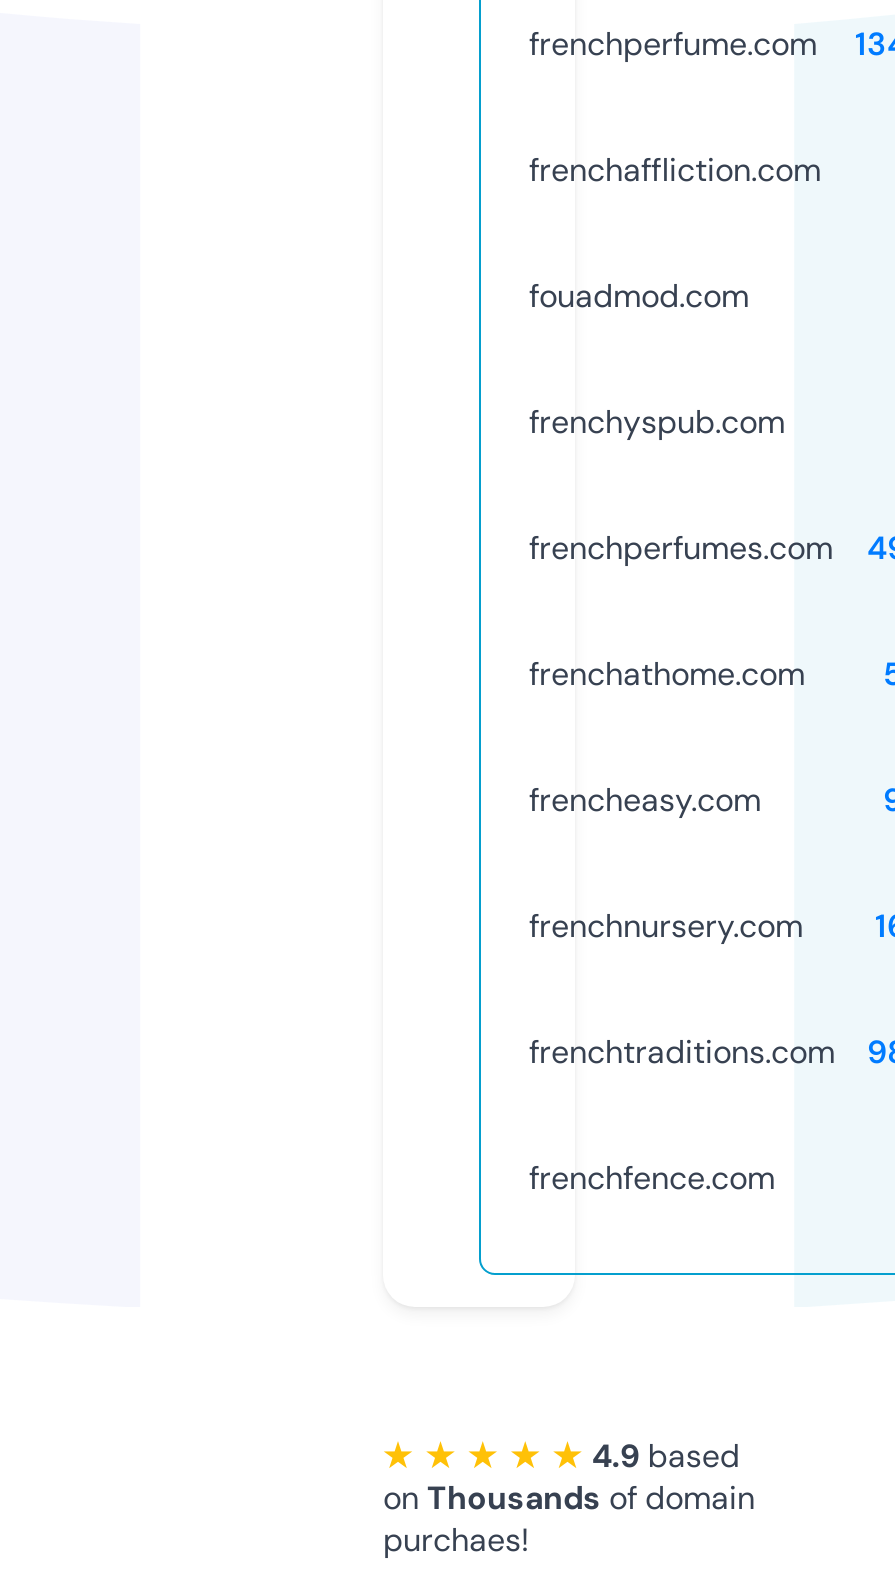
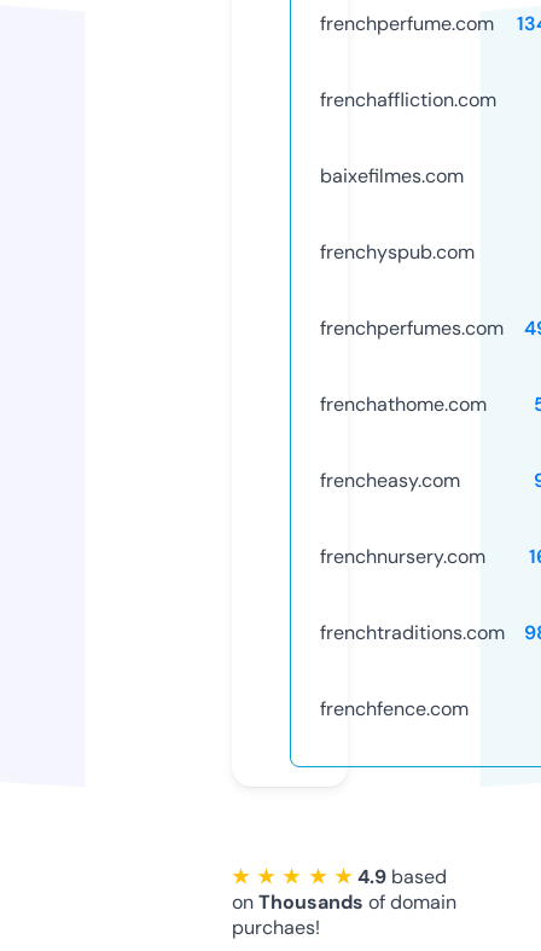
[529,275,749,317] fouadmod.com -> [320,163,464,188] baixefilmes.com

